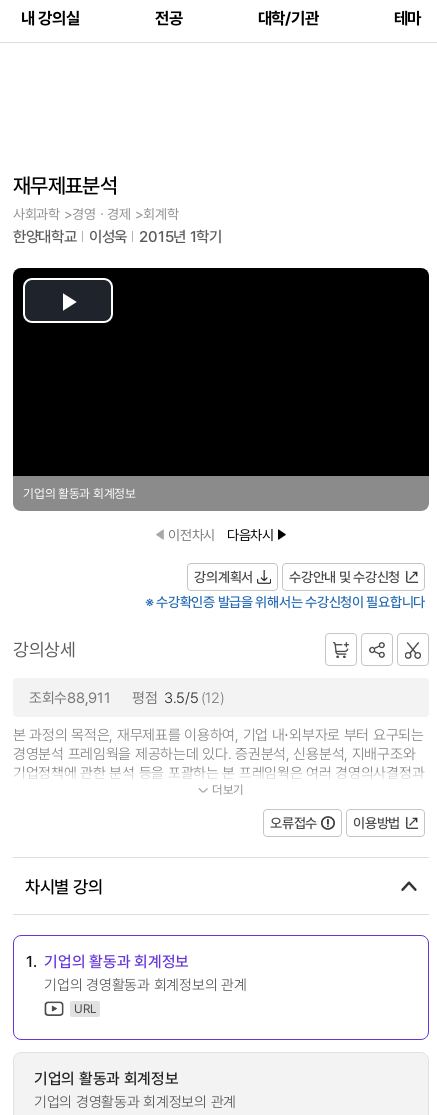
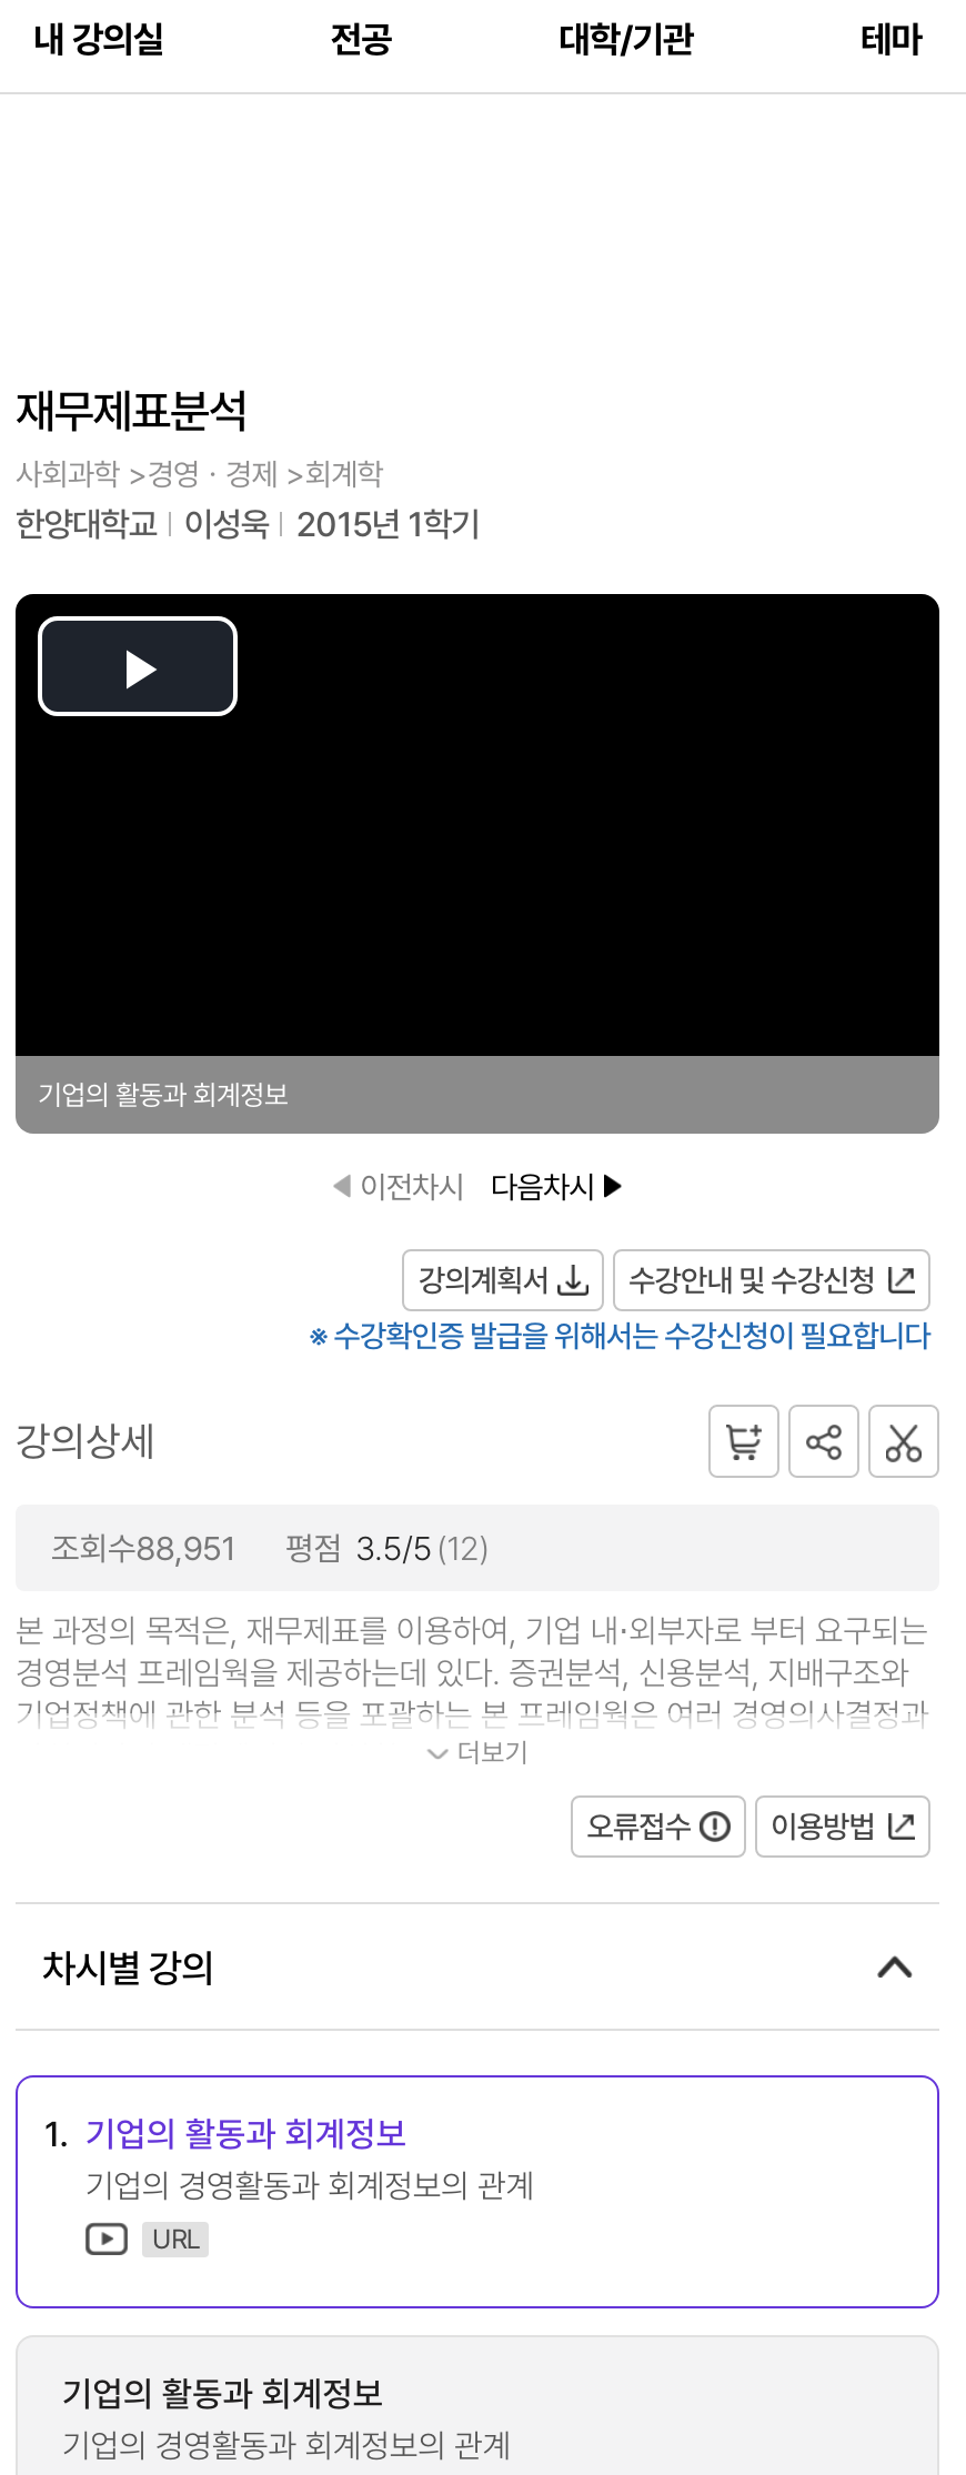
[29,687,224,707] 조회수88,911 평점 3.5/5 (12) -> [51,1524,489,1568] 조회수88,951 평점 3.5/5 (12)

